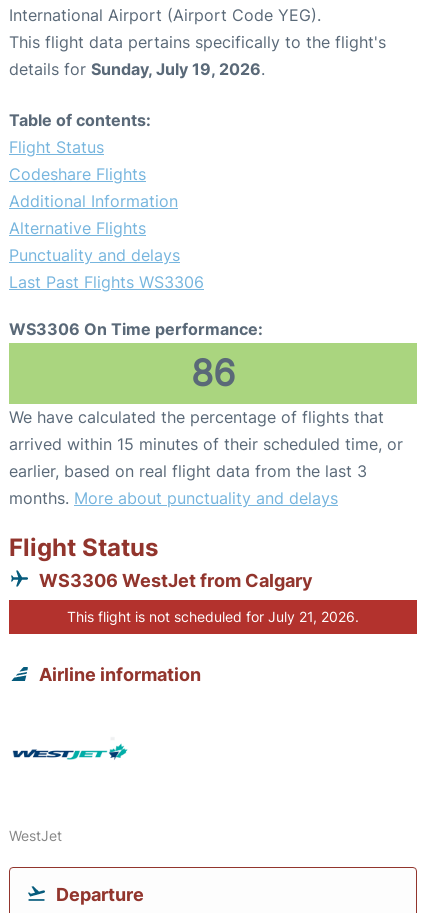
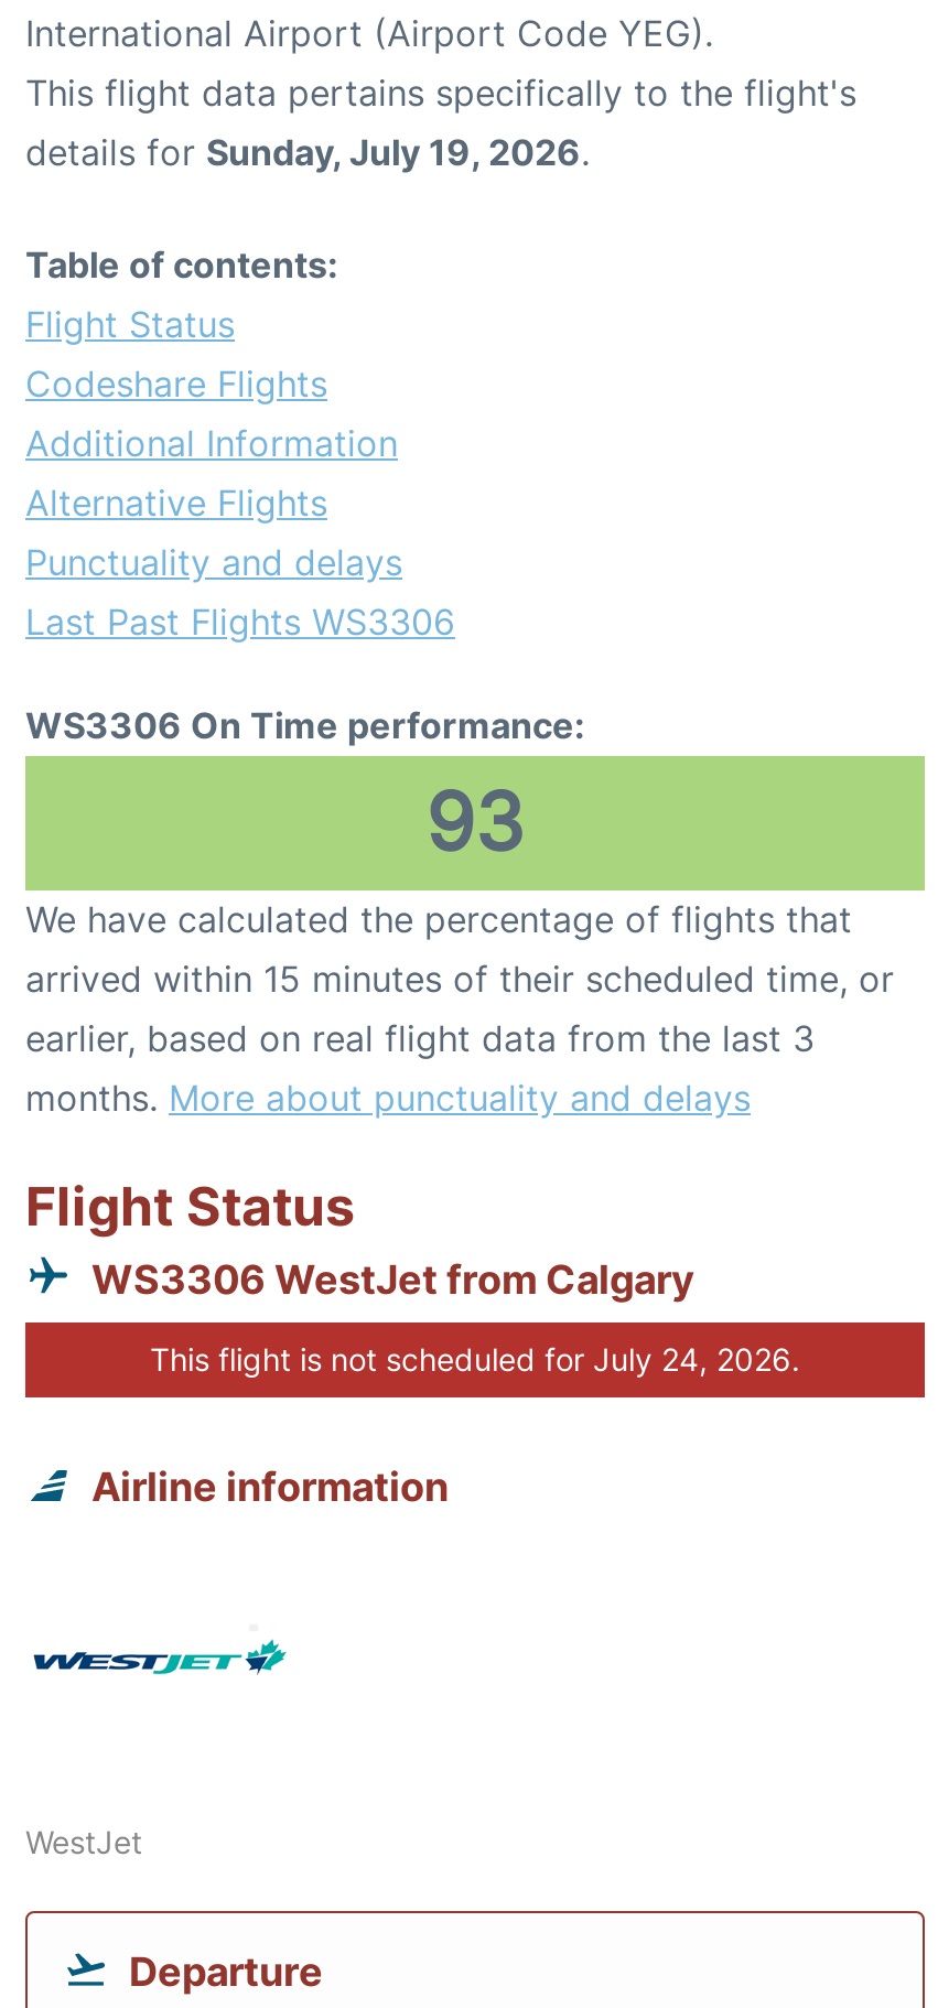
[191,351,235,395] 86 -> [425,773,525,870] 93
[67,608,359,625] This flight is not scheduled for July 21, 2026. -> [150,1339,800,1377] This flight is not scheduled for July 24, 2026.

